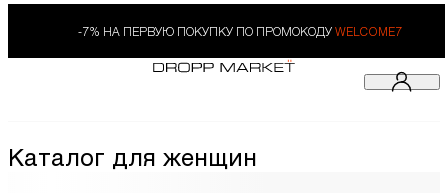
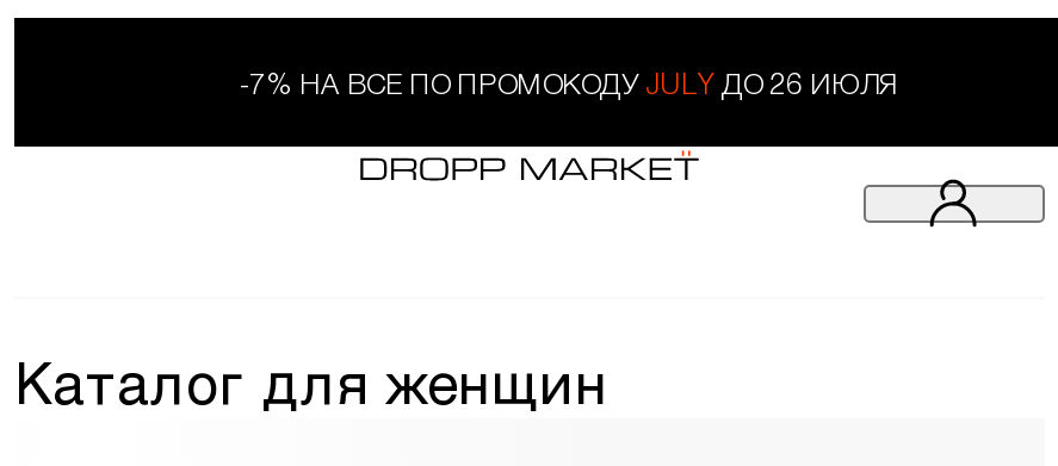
[78,24,402,38] -7% НА ПЕРВУЮ ПОКУПКУ ПО ПРОМОКОДУ WELCOME7 -> [240,66,896,99] -7% НА ВСЕ ПО ПРОМОКОДУ JULY ДО 26 ИЮЛЯ

